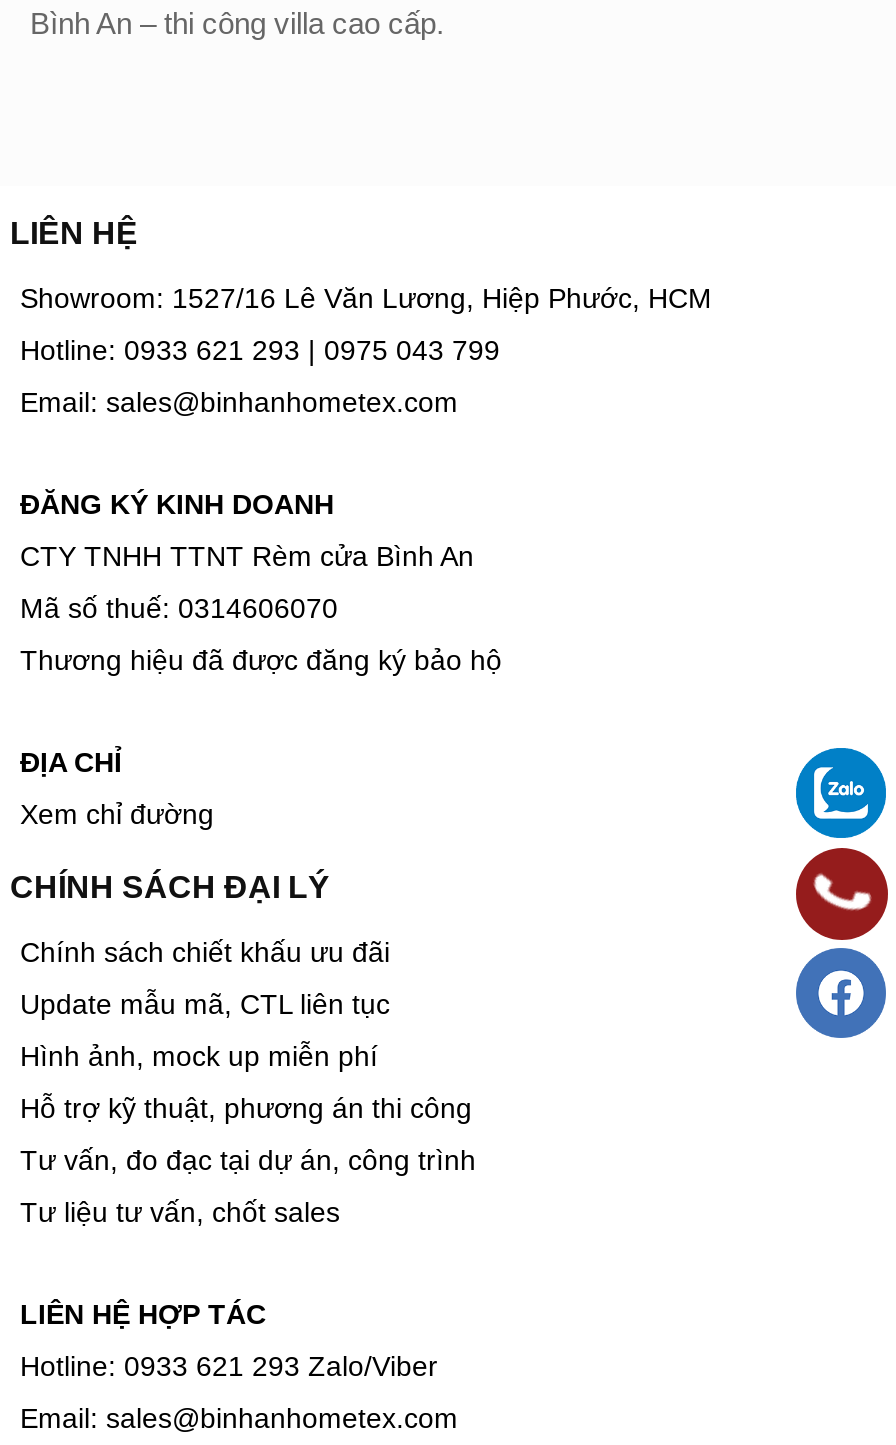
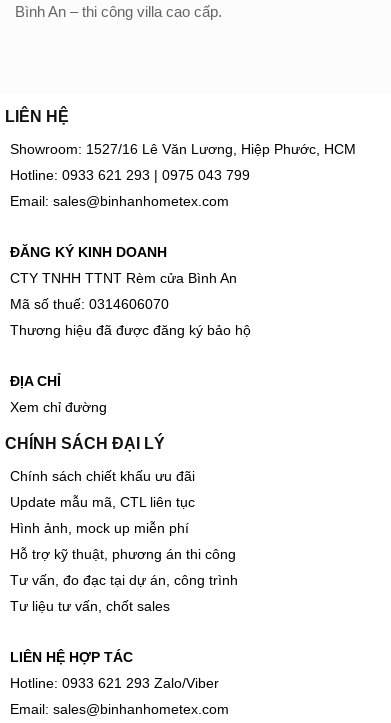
[794,746,890,1040] [image] -> none

